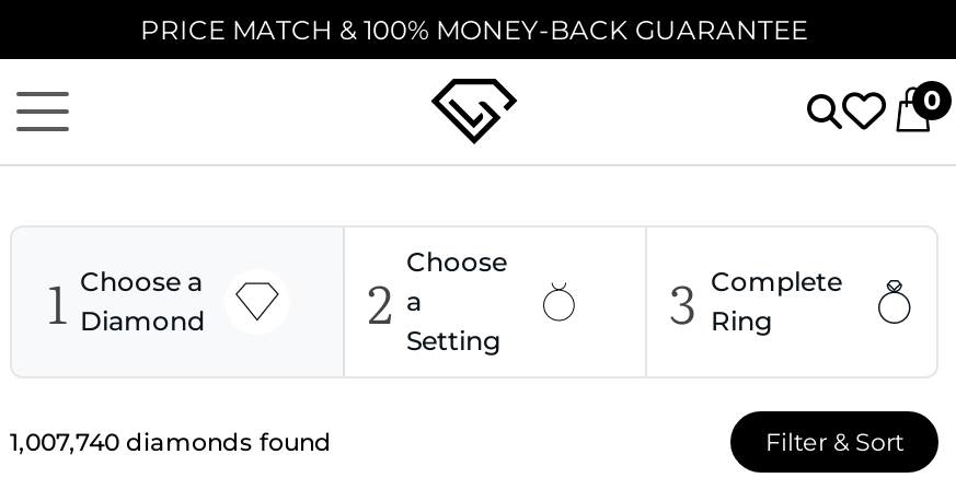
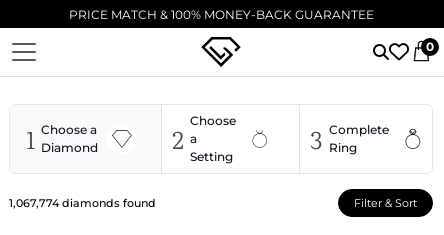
[10,426,332,456] 1,007,740 diamonds found -> [9,195,156,209] 1,067,774 diamonds found

